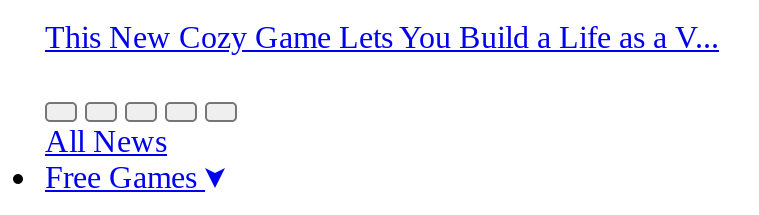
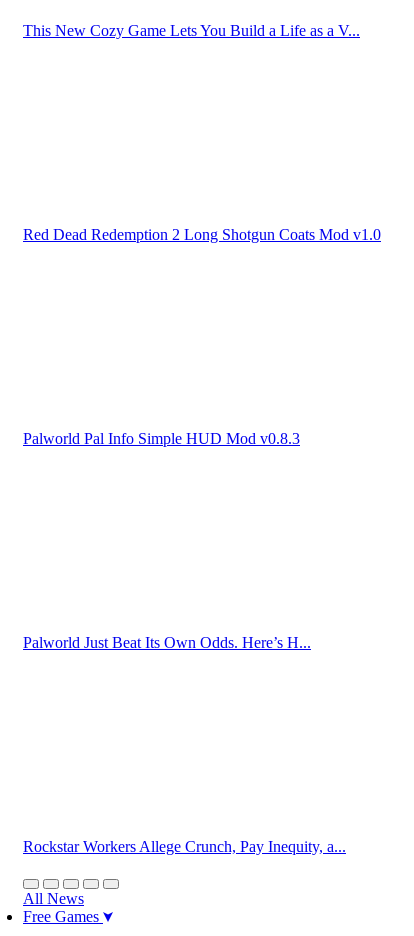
none -> [23,226,381,243] Red Dead Redemption 2 Long Shotgun Coats Mod v1.0
none -> [23,430,300,447] Palworld Pal Info Simple HUD Mod v0.8.3
none -> [23,634,311,651] Palworld Just Beat Its Own Odds. Here’s H...
none -> [23,838,346,855] Rockstar Workers Allege Crunch, Pay Inequity, a...

